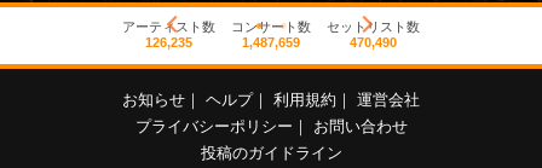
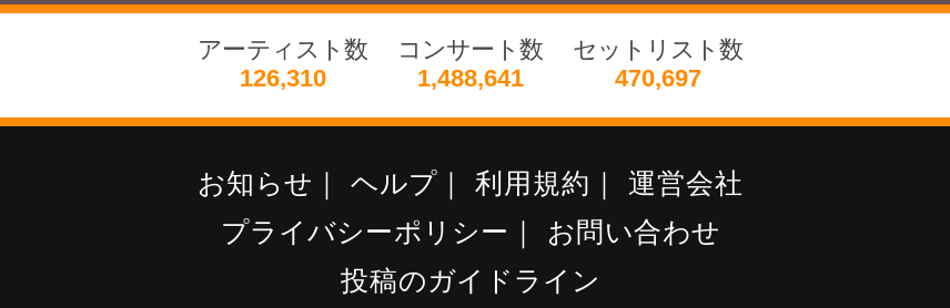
[145,35,192,50] 126,235 -> [240,64,326,91] 126,310
[242,35,300,50] 1,487,659 -> [417,64,524,91] 1,488,641
[350,35,397,50] 470,490 -> [615,64,701,91] 470,697

